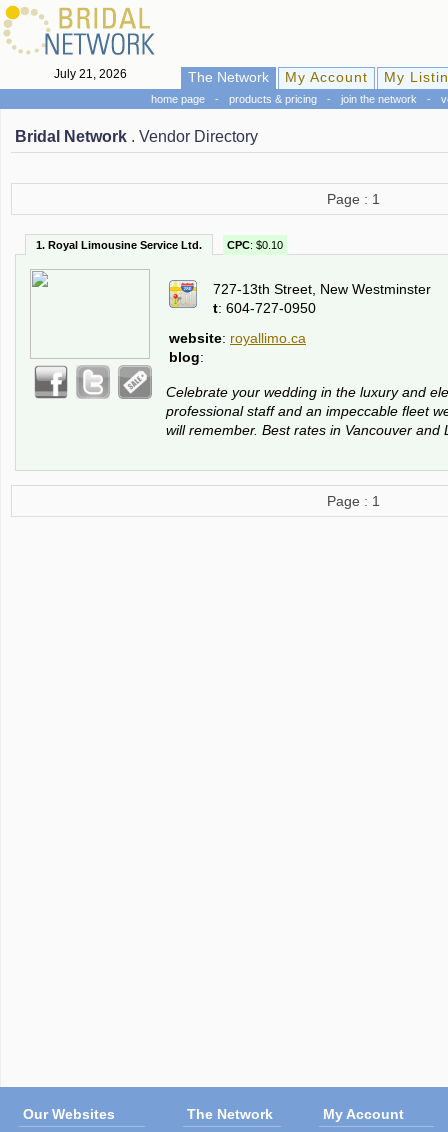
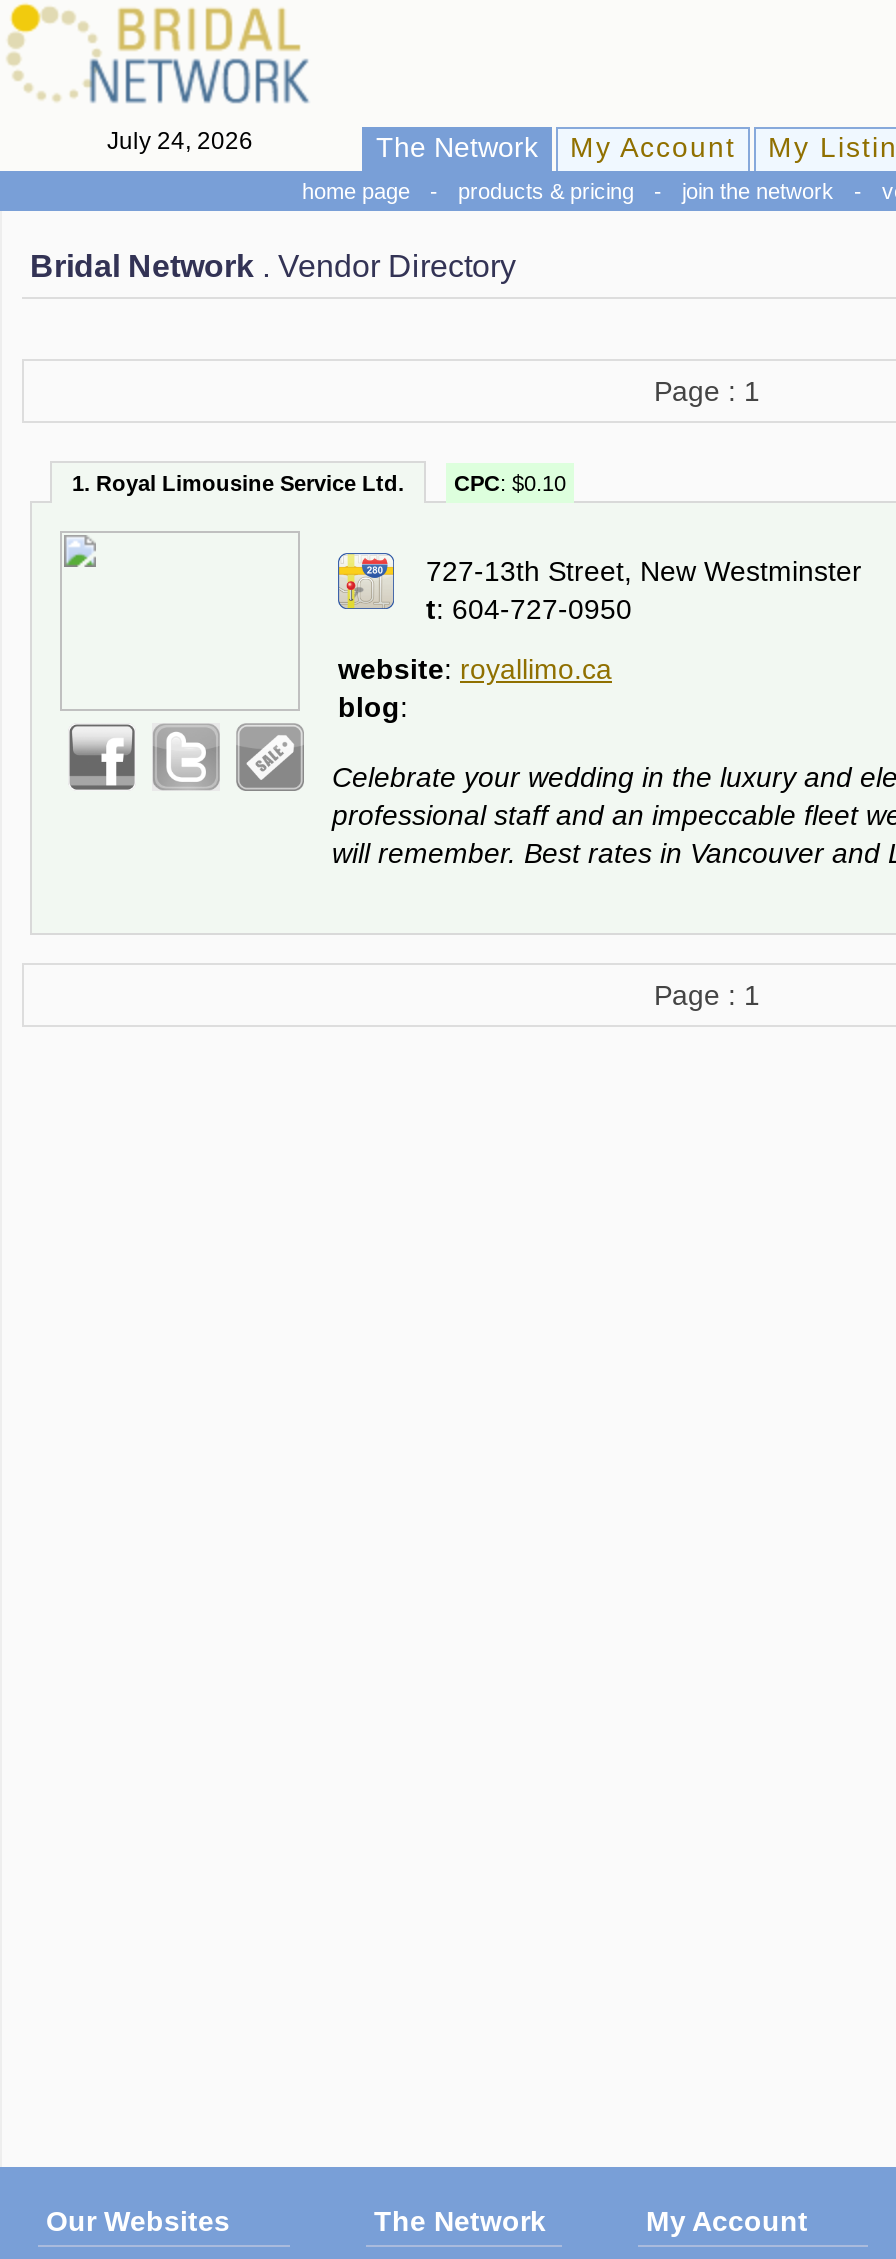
[53,67,126,81] July 21, 2026 -> [107,127,253,155] July 24, 2026

